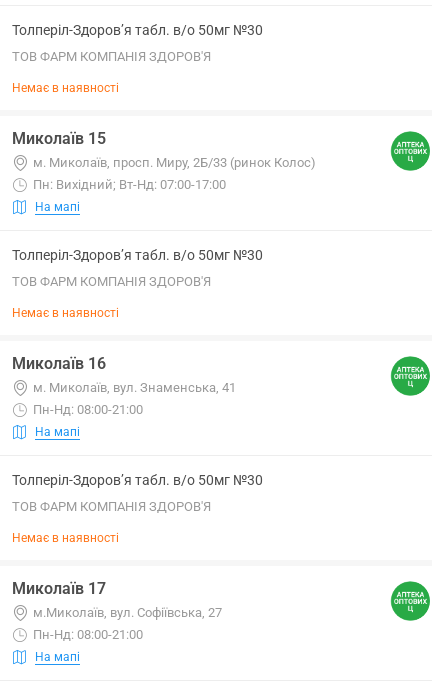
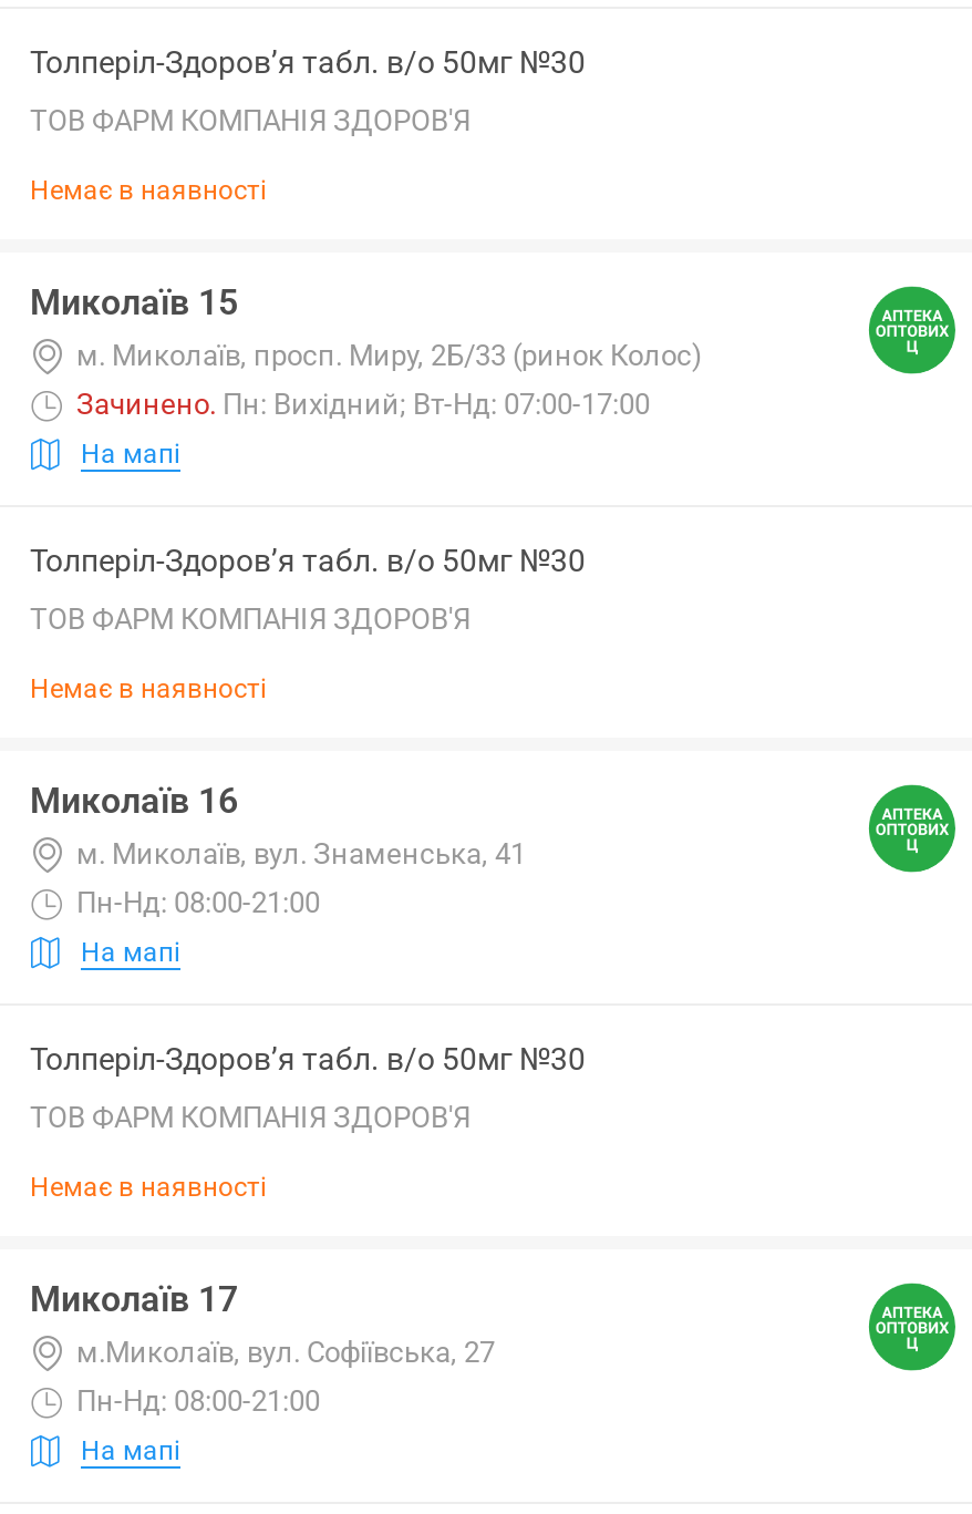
[33,177,226,192] Пн: Вихідний; Вт-Нд: 07:00-17:00 -> [76,388,650,421] Зачинено. Пн: Вихідний; Вт-Нд: 07:00-17:00

